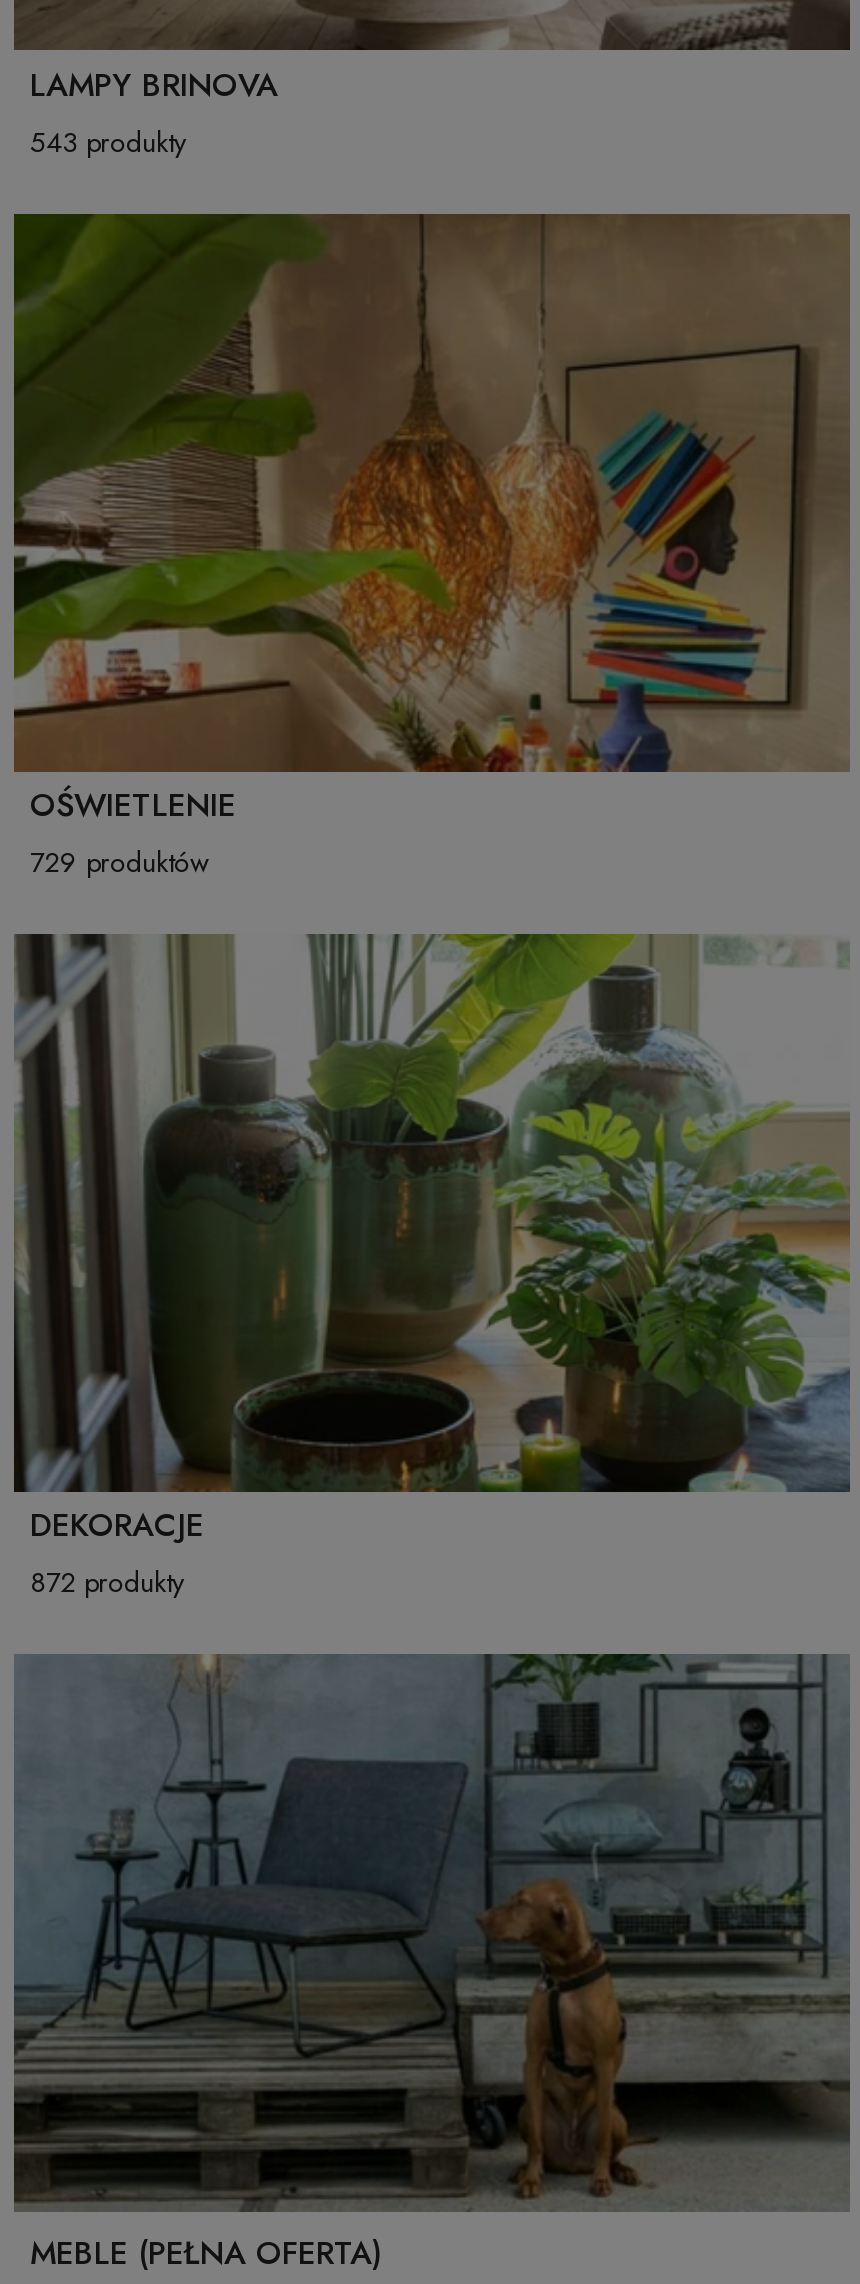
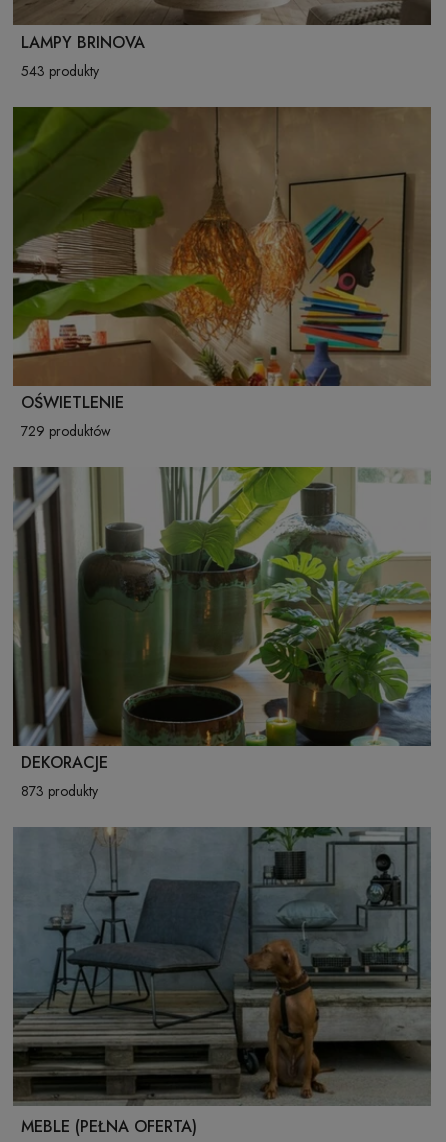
[30,1562,184,1602] 872 produkty -> [21,781,98,801] 873 produkty

